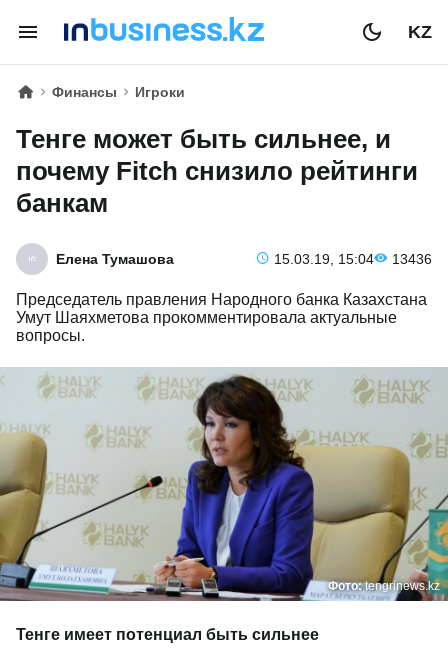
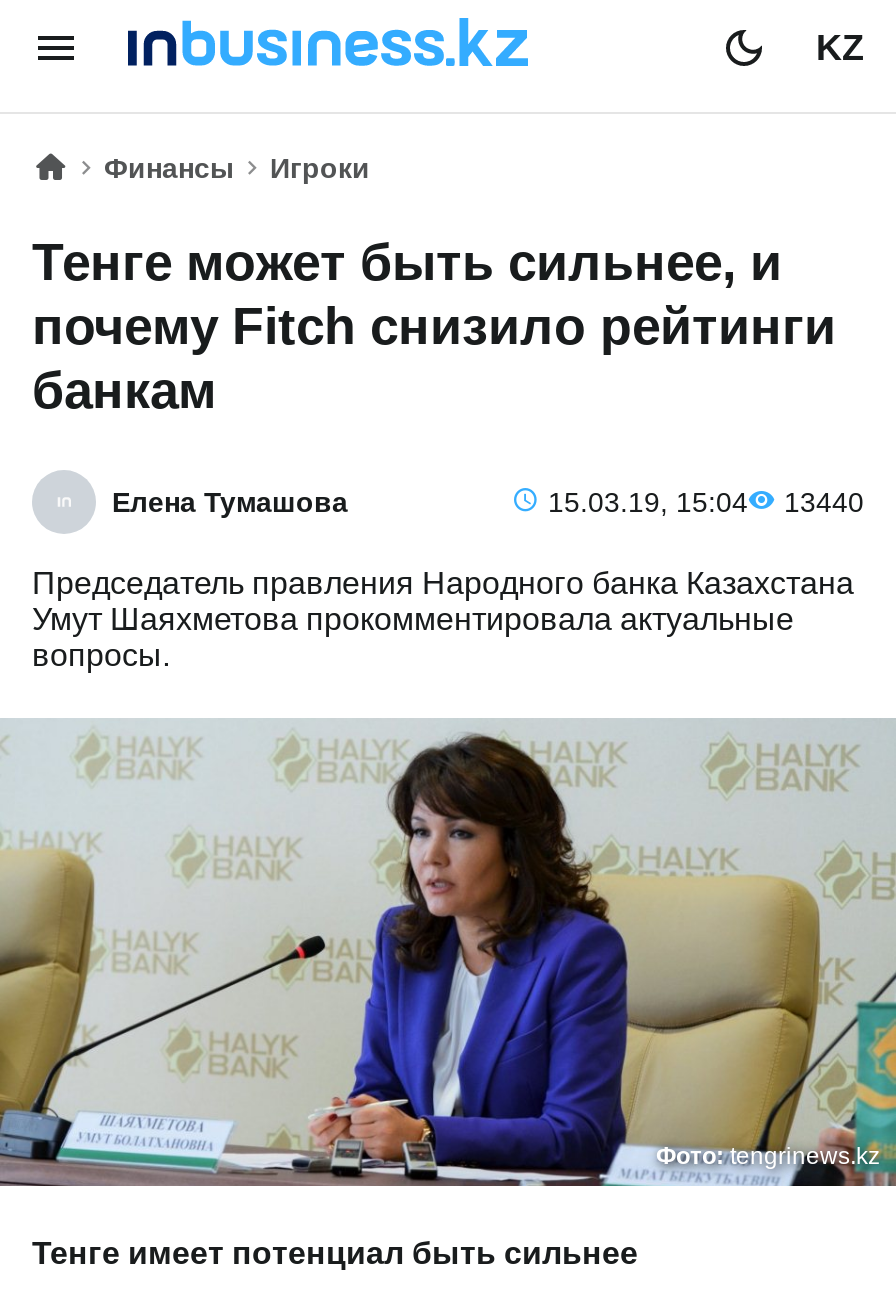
[274,251,432,267] 15.03.19, 15:04 13436 -> [548,486,864,518] 15.03.19, 15:04 13440

